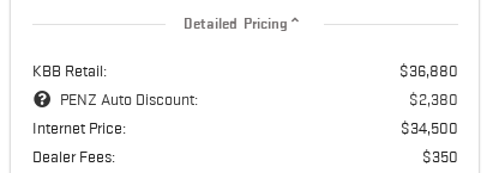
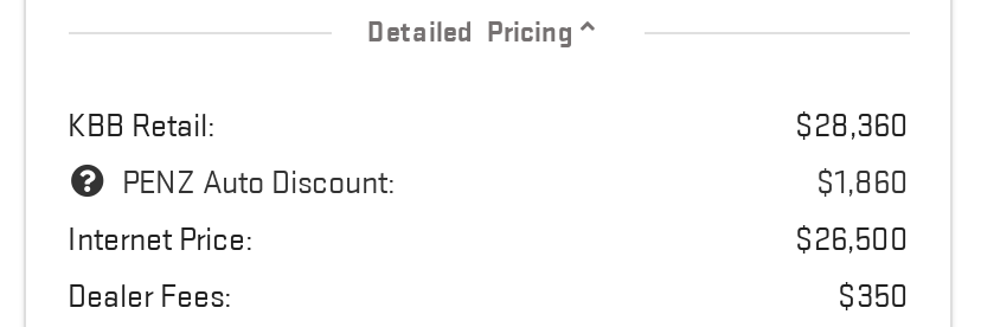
[399,60,458,80] $36,880 -> [795,106,909,144] $28,360
[408,89,458,108] $2,380 -> [816,163,909,201] $1,860
[400,118,458,137] $34,500 -> [795,220,909,258] $26,500

